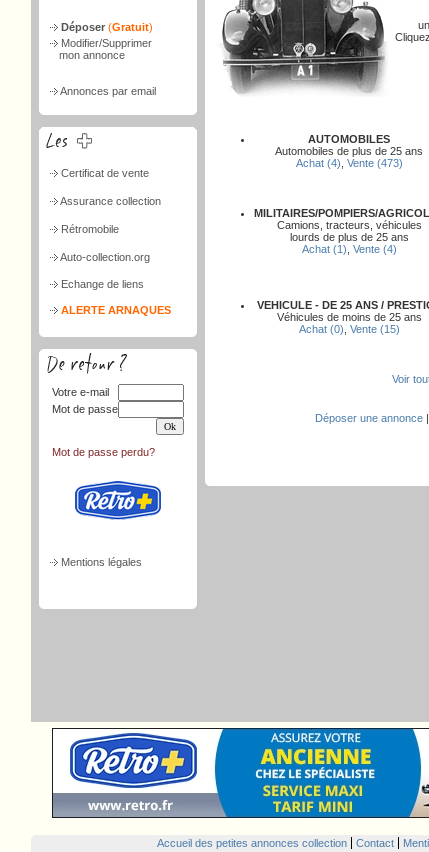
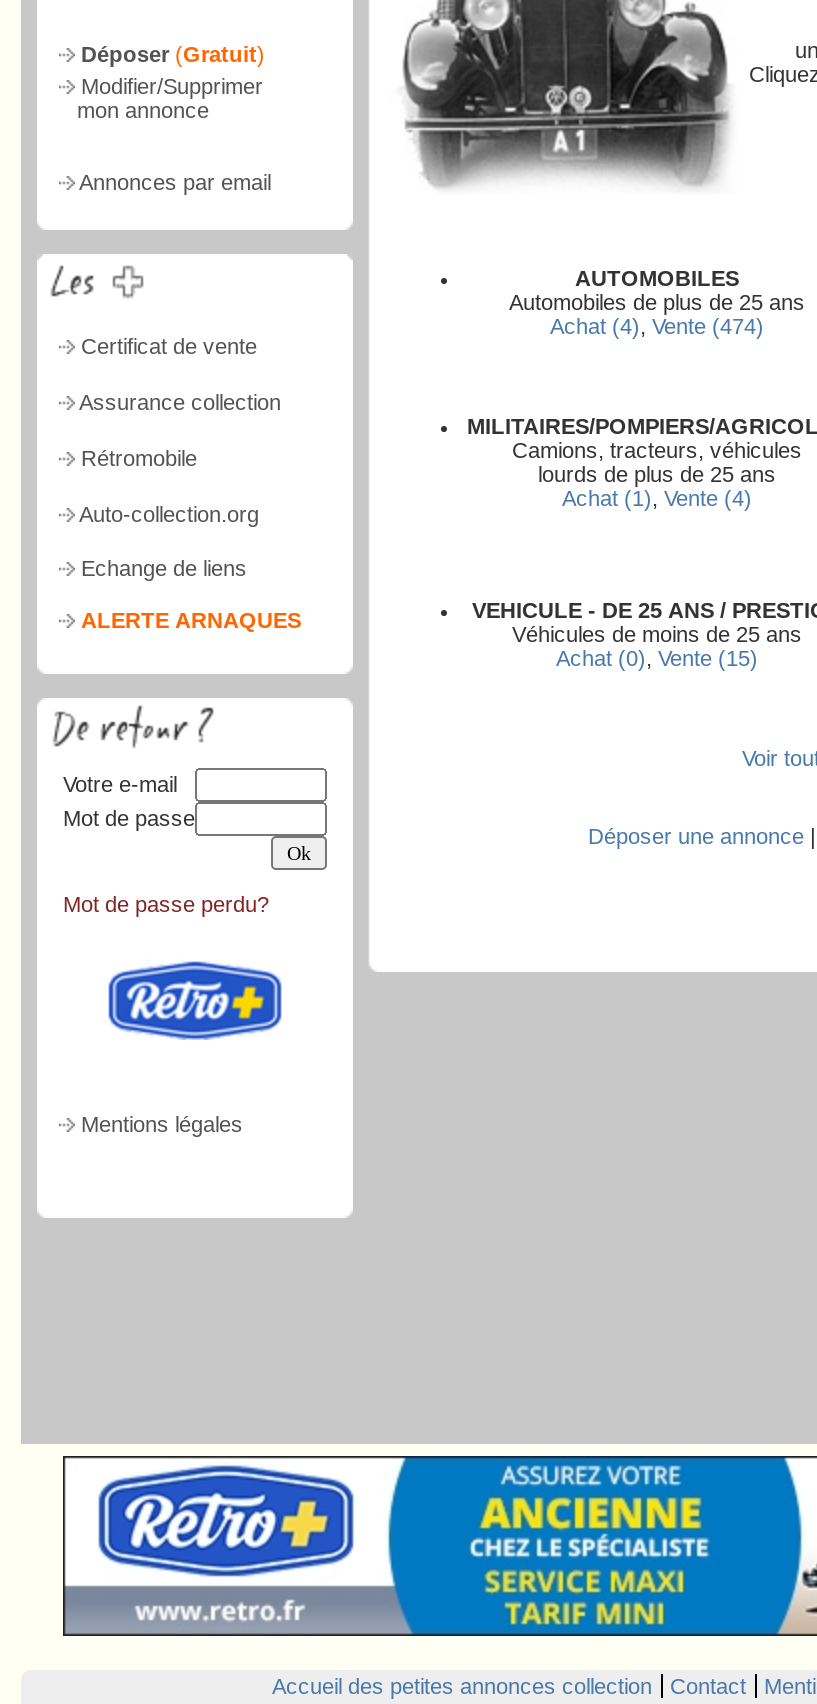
[295,157,402,169] Achat (4), Vente (473) -> [550,314,764,338] Achat (4), Vente (474)

